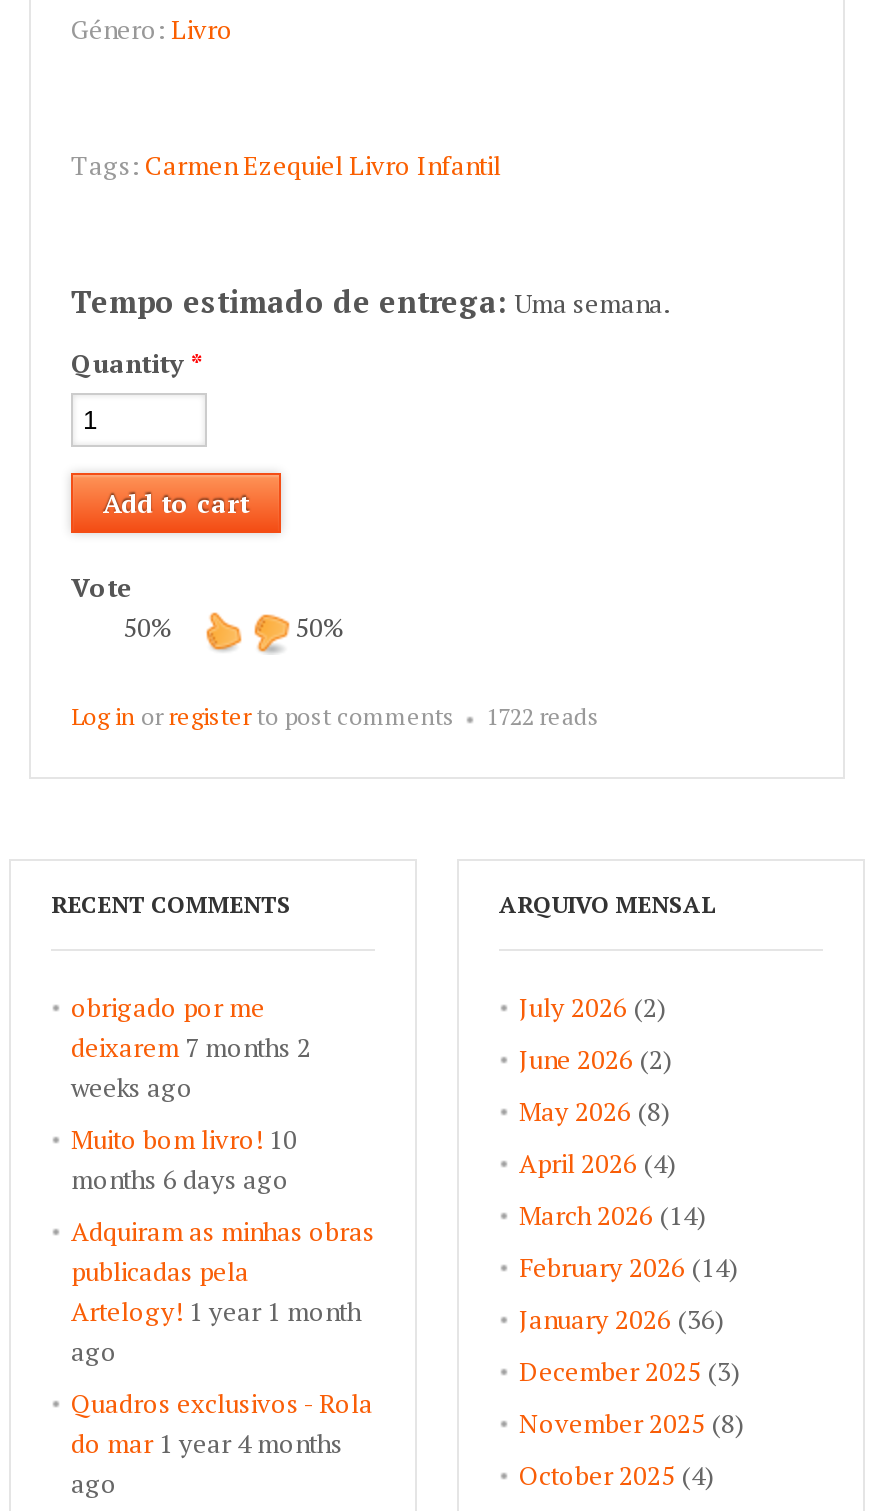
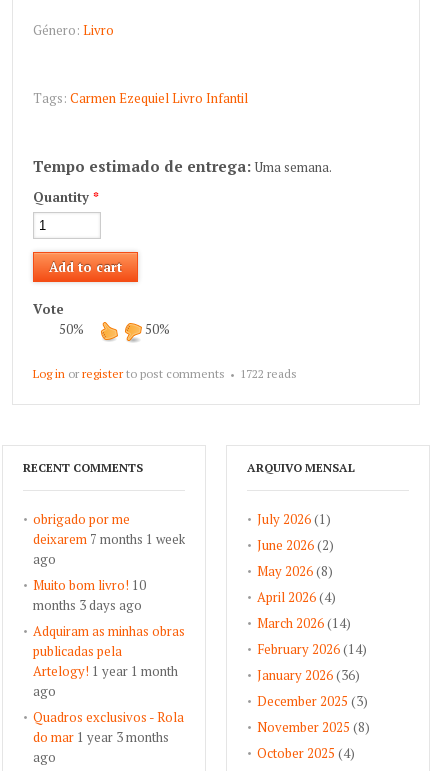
[519,989,667,1025] July 2026 (2) -> [257,510,331,528] July 2026 (1)
[71,1029,311,1105] deixarem 7 months 2 | weeks ago -> [33,530,185,568] deixarem 7 months 1 week | ago
[71,1161,289,1197] months 6 days ago -> [33,596,142,614] months 3 days ago
[71,1425,343,1461] do mar 1 year 4 months -> [33,728,169,746] do mar 1 year 3 months

